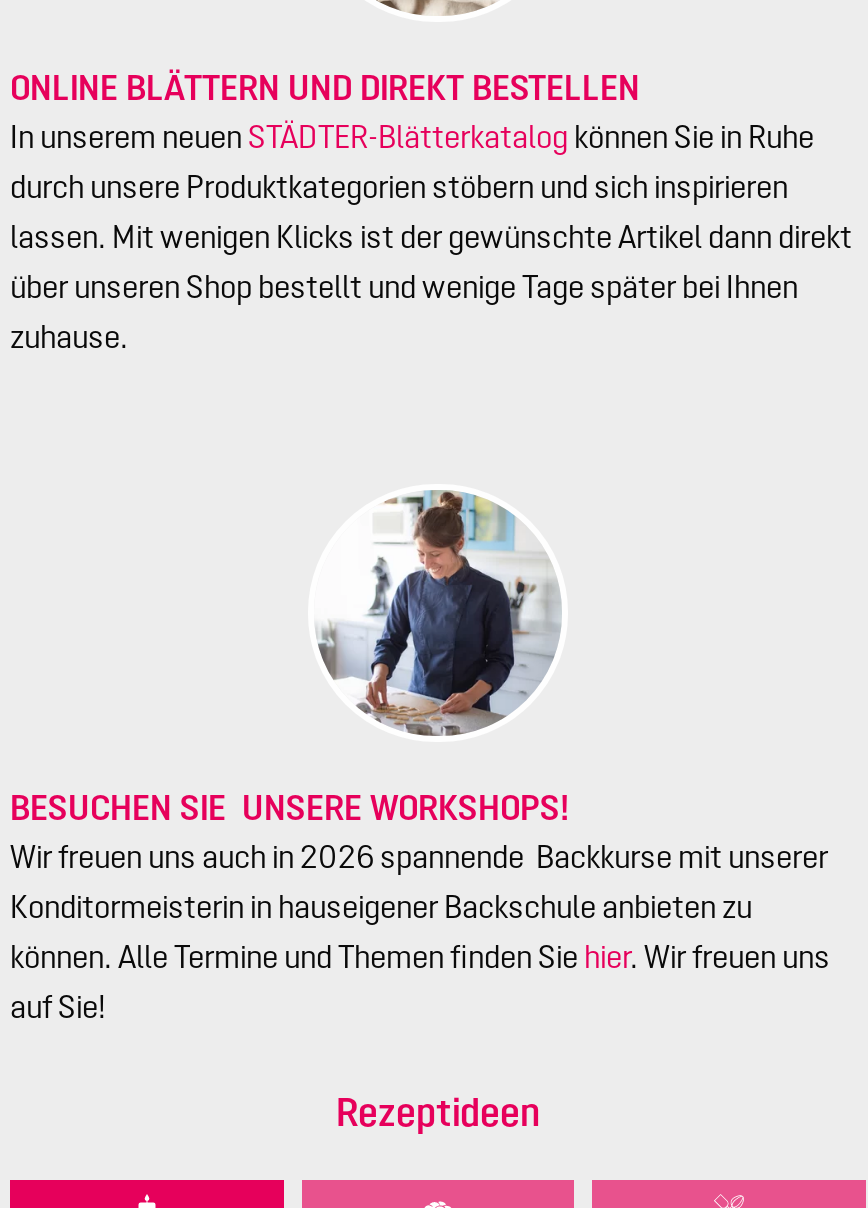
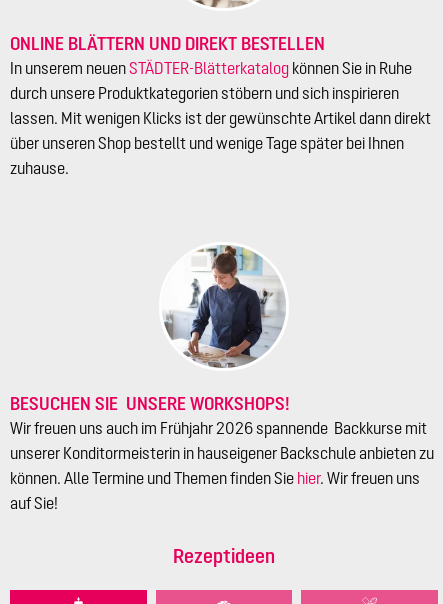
[10,838,828,924] Wir freuen uns auch in 2026 spannende Backkurse mit unserer | Konditormeisterin in hauseigener Backschule anbieten zu -> [10,419,434,462] Wir freuen uns auch im Frühjahr 2026 spannende Backkurse mit | unserer Konditormeisterin in hauseigener Backschule anbieten zu

